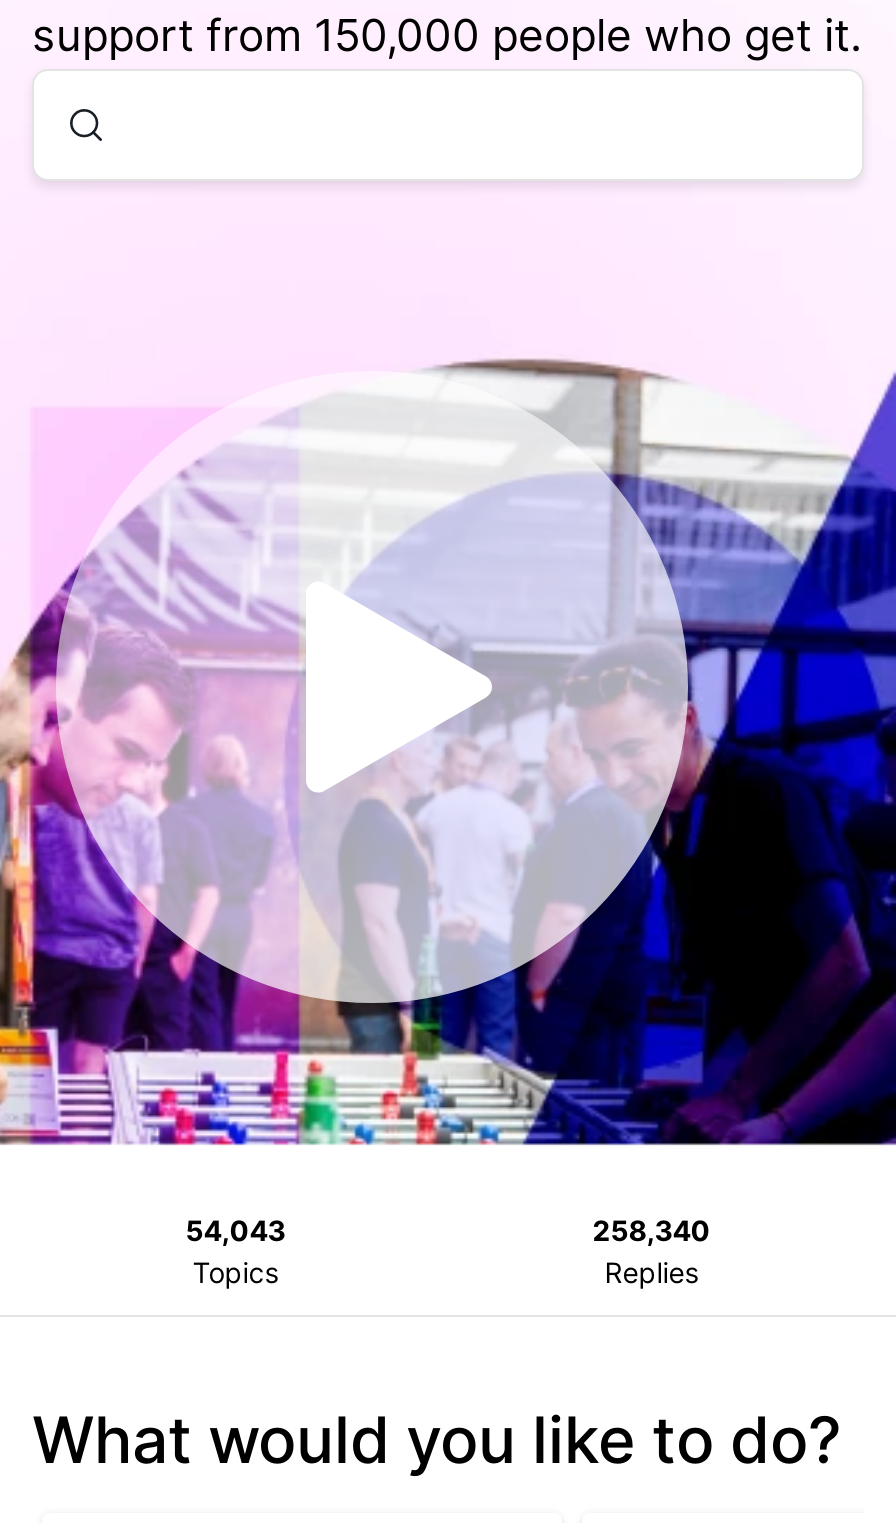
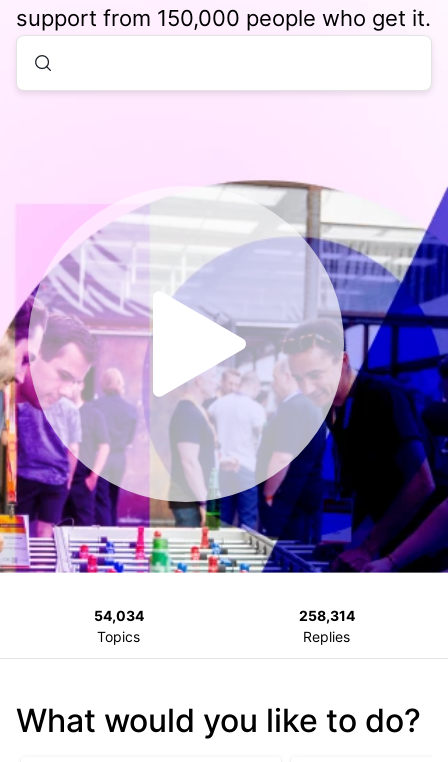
[186,1213,286,1247] 54,043 -> [93,607,143,624] 54,034
[592,1213,710,1247] 258,340 -> [298,607,354,624] 258,314

